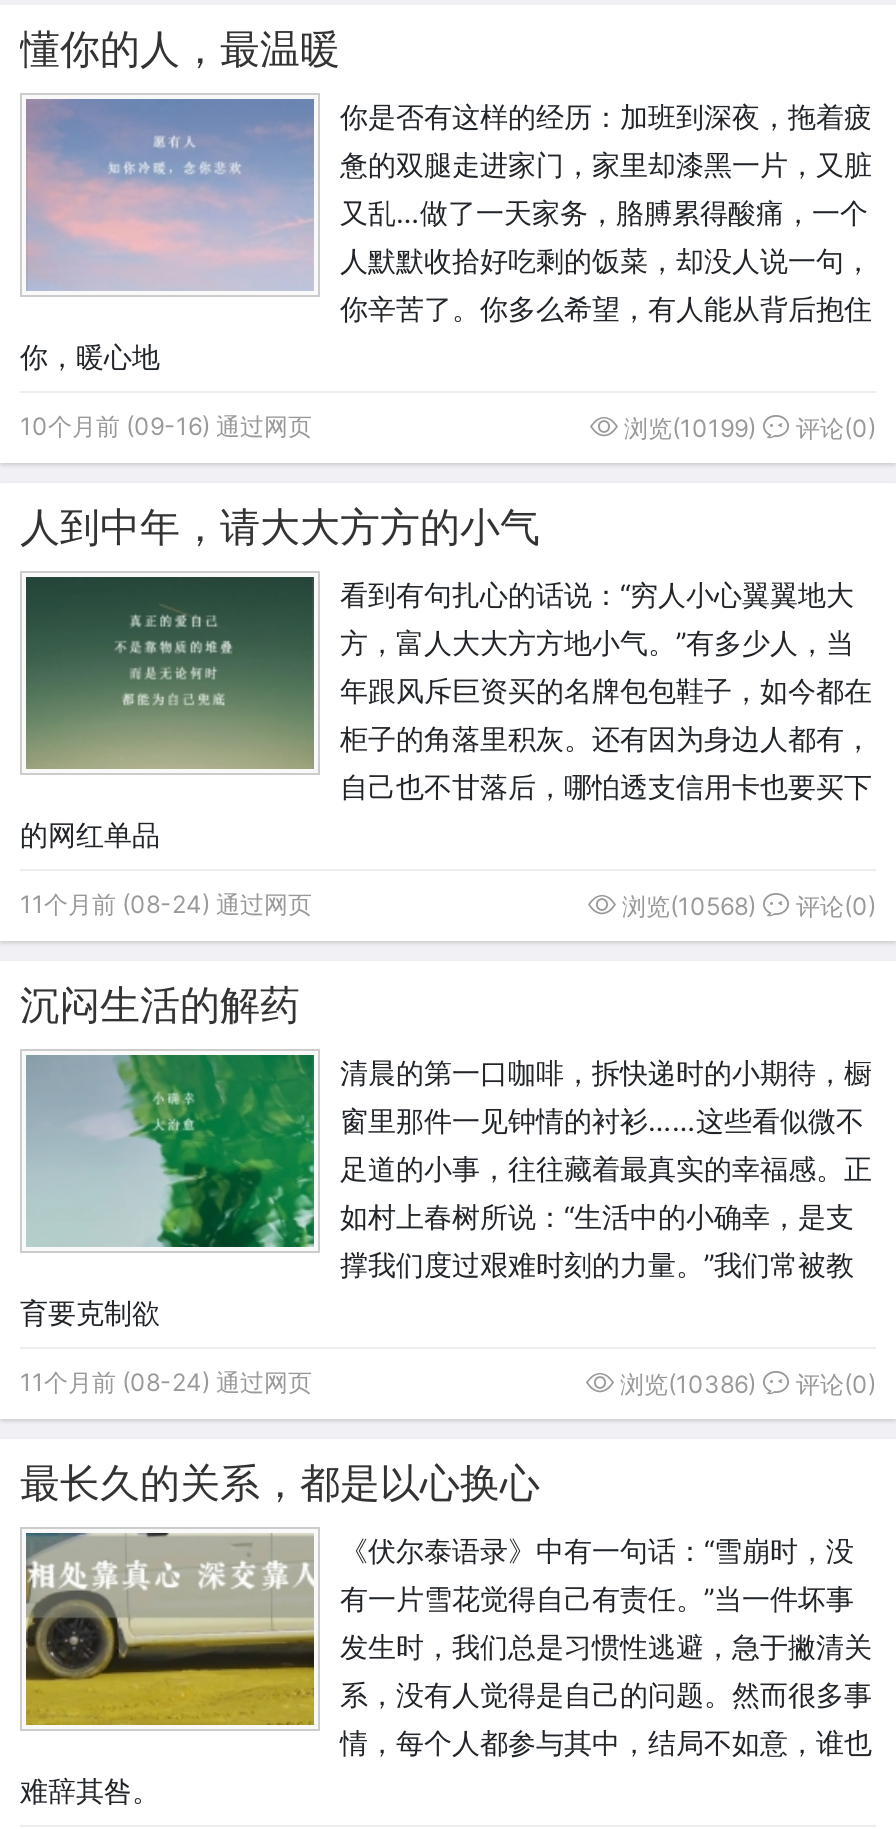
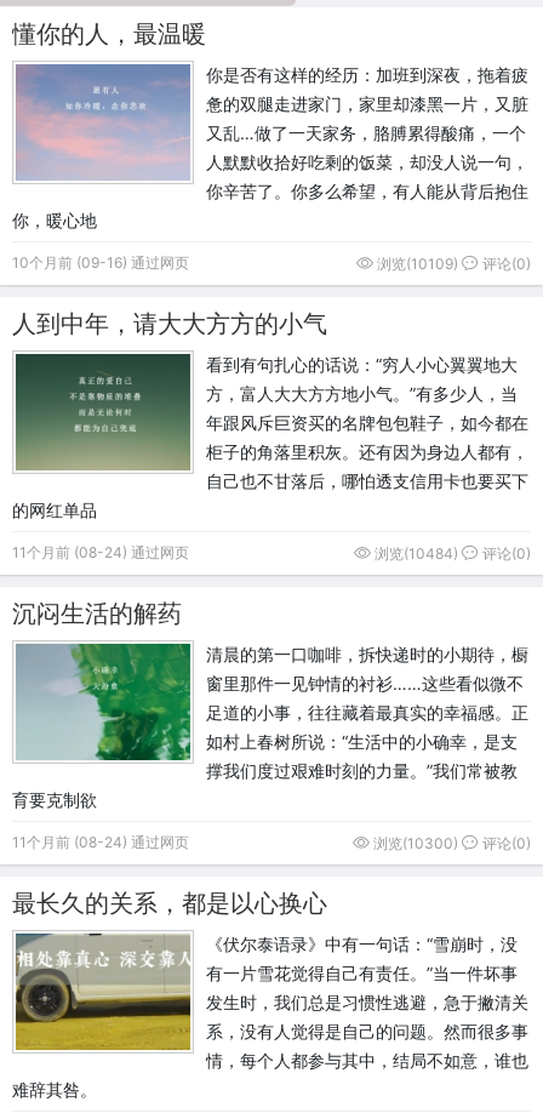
[618,413,876,443] 浏览(10199) 评论(0) -> [373,255,531,273] 浏览(10109) 评论(0)
[616,891,876,921] 浏览(10568) 评论(0) -> [371,544,531,563] 浏览(10484) 评论(0)
[614,1369,876,1399] 浏览(10386) 评论(0) -> [370,834,531,852] 浏览(10300) 评论(0)

